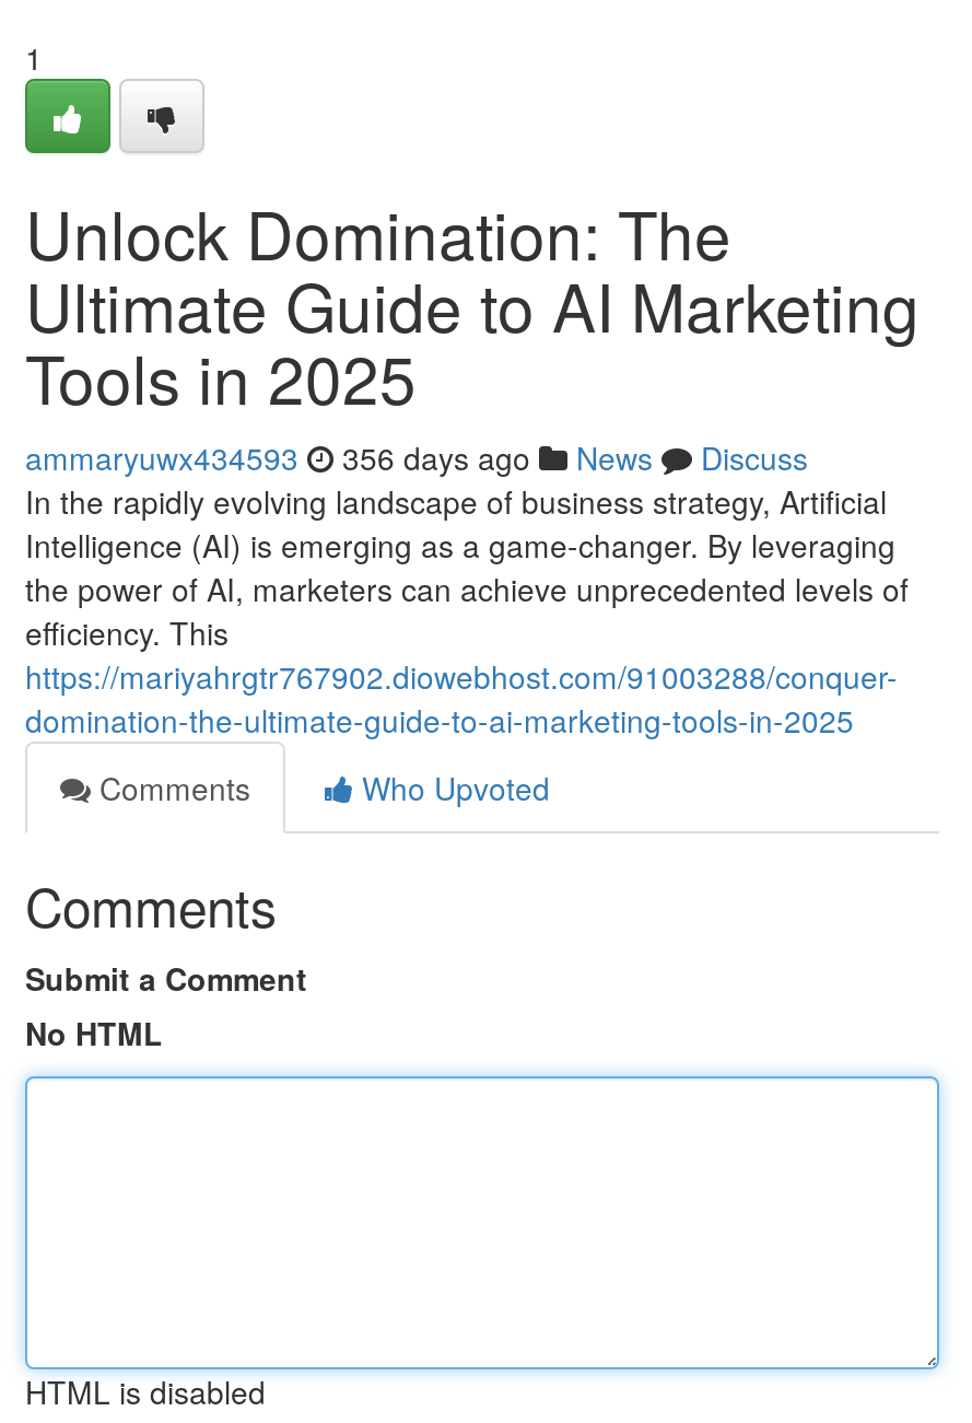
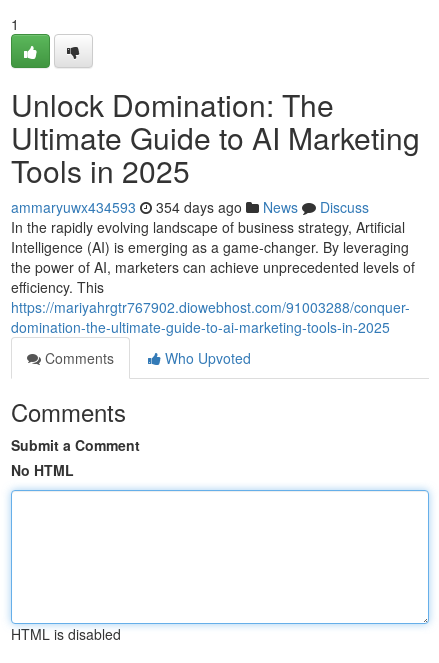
[25,435,808,479] ammaryuwx434593 356 days ago News Discuss -> [11,197,369,217] ammaryuwx434593 354 days ago News Discuss

